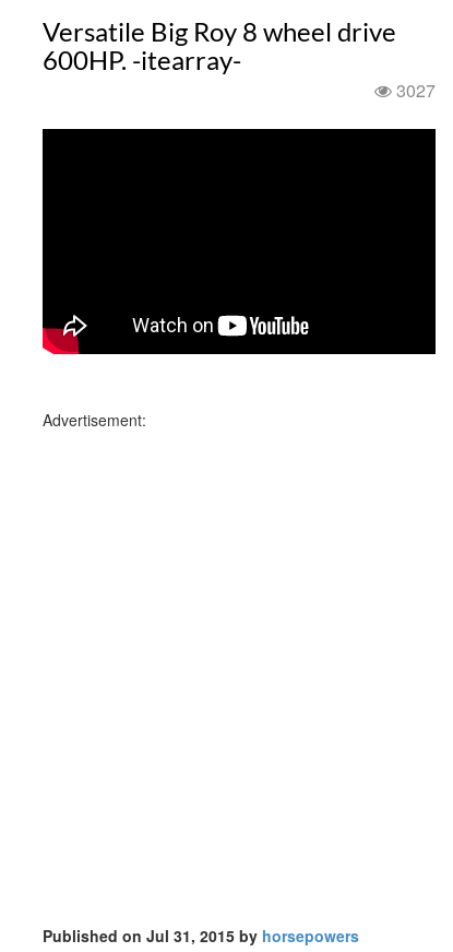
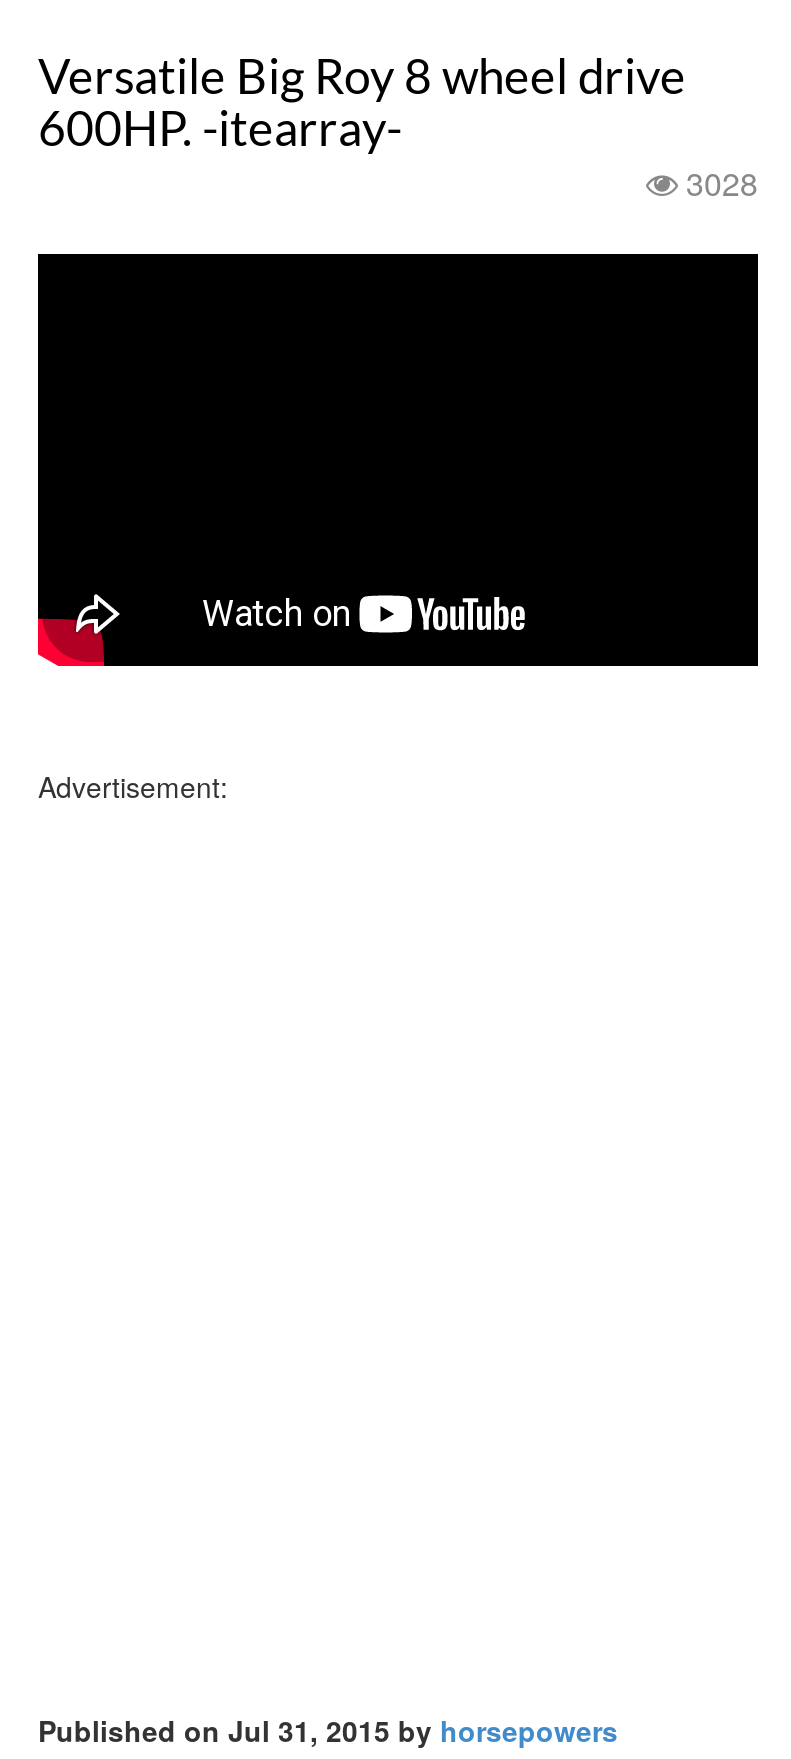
[396,78,436,103] 3027 -> [686,160,758,206] 3028

